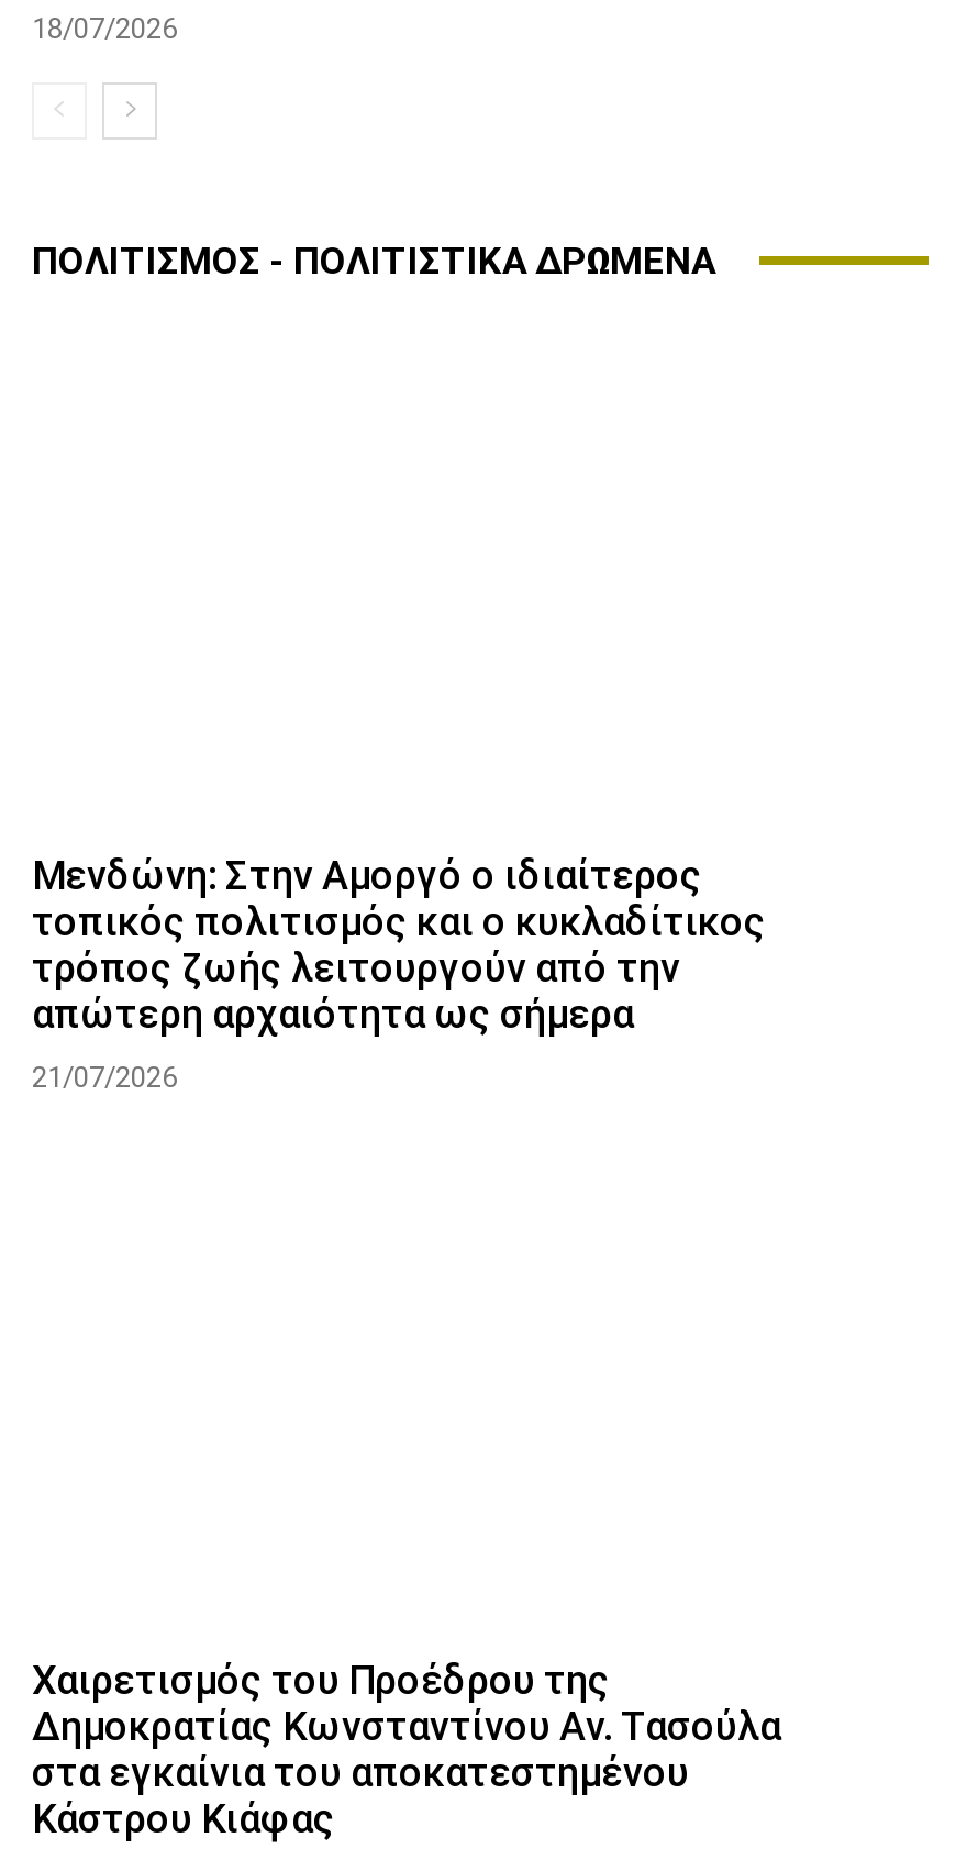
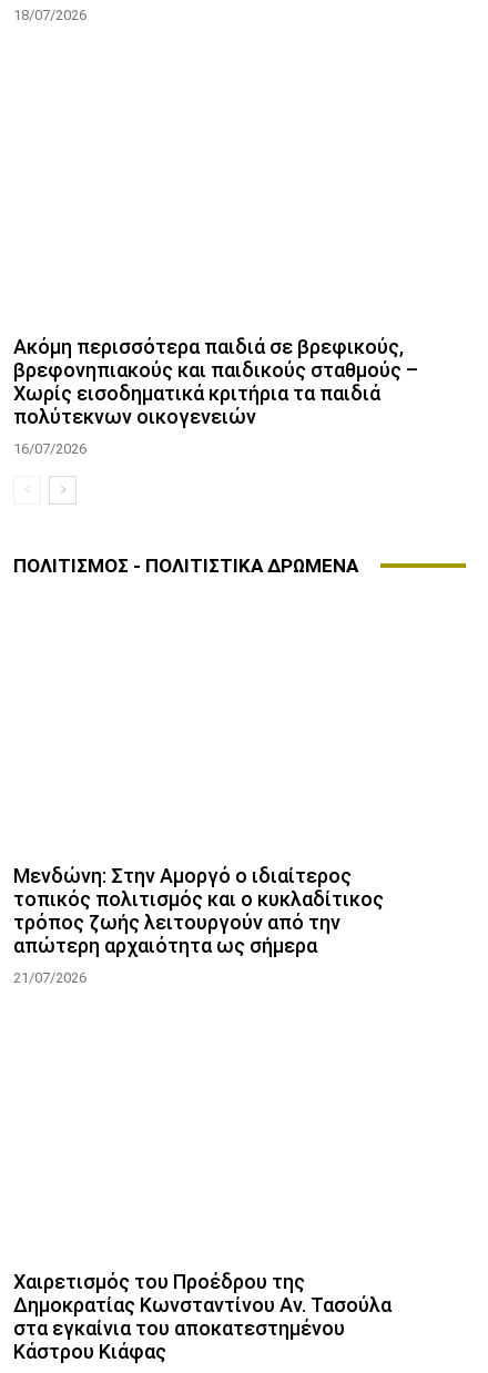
none -> [13,335,418,457] Ακόμη περισσότερα παιδιά σε βρεφικούς, | βρεφονηπιακούς και παιδικούς σταθμούς – | Χωρίς εισοδηματικά κριτήρια τα παιδιά | πολύτεκνων οικογενειών | 16/07/2026

